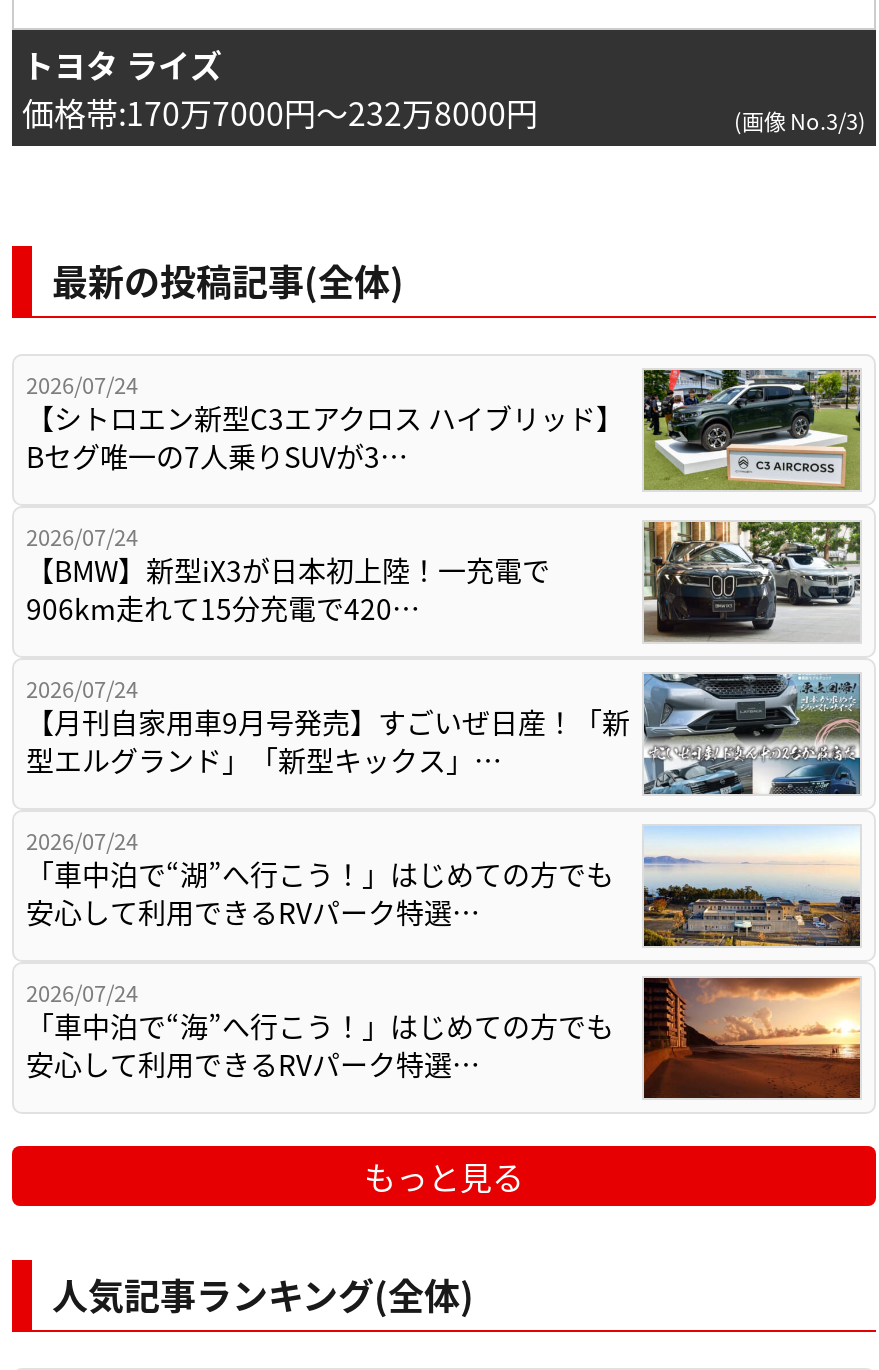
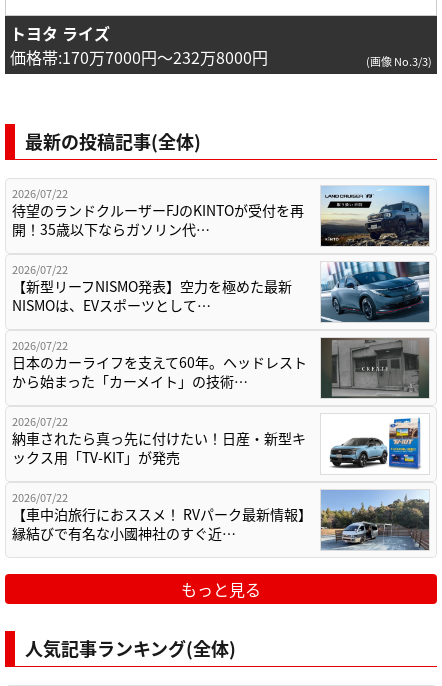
[26,367,862,492] [image] | 2026/07/24 | 【シトロエン新型C3エアクロス ハイブリッド】 | Bセグ唯一の7人乗りSUVが3… -> [12,185,430,247] [image] | 2026/07/22 | 待望のランドクルーザーFJのKINTOが受付を再 | 開！35歳以下ならガソリン代…
[26,519,550,627] 2026/07/24 | 【BMW】新型iX3が日本初上陸！一充電で | 906km走れて15分充電で420… -> [12,261,292,315] 2026/07/22 | 【新型リーフNISMO発表】空力を極めた最新 | NISMOは、EVスポーツとして…
[26,520,860,780] [image] | 2026/07/24 | 【月刊自家用車9月号発売】すごいぜ日産！「新 | 型エルグランド」「新型キックス」… -> [12,261,430,391] [image] | 2026/07/22 | 日本のカーライフを支えて60年。ヘッドレスト | から始まった「カーメイト」の技術…
[26,672,860,932] [image] | 2026/07/24 | 「車中泊で“湖”へ行こう！」はじめての方でも | 安心して利用できるRVパーク特選… -> [12,337,430,467] [image] | 2026/07/22 | 納車されたら真っ先に付けたい！日産・新型キ | ックス用「TV-KIT」が発売
[26,826,862,1084] [image] | 2026/07/24 | 「車中泊で“海”へ行こう！」はじめての方でも | 安心して利用できるRVパーク特選… -> [12,415,429,543] [image] | 2026/07/22 | 【車中泊旅行におススメ！ RVパーク最新情報】 | 縁結びで有名な小國神社のすぐ近…
[642,976,862,1100] [image] -> [320,489,430,551] [image]

